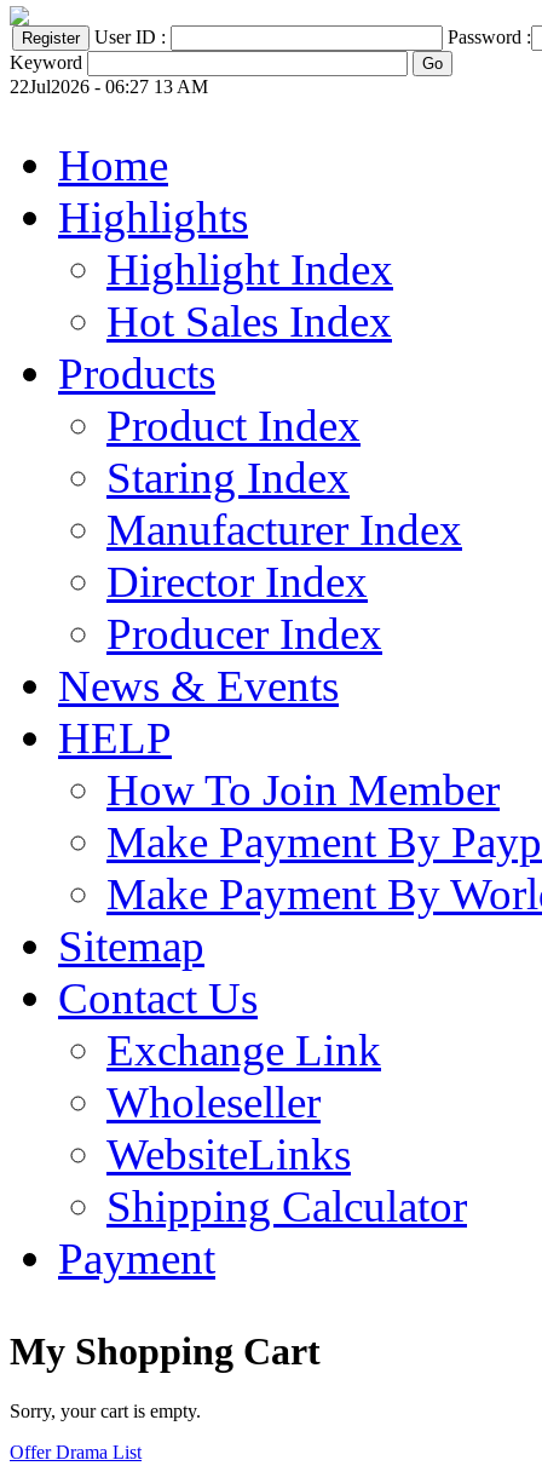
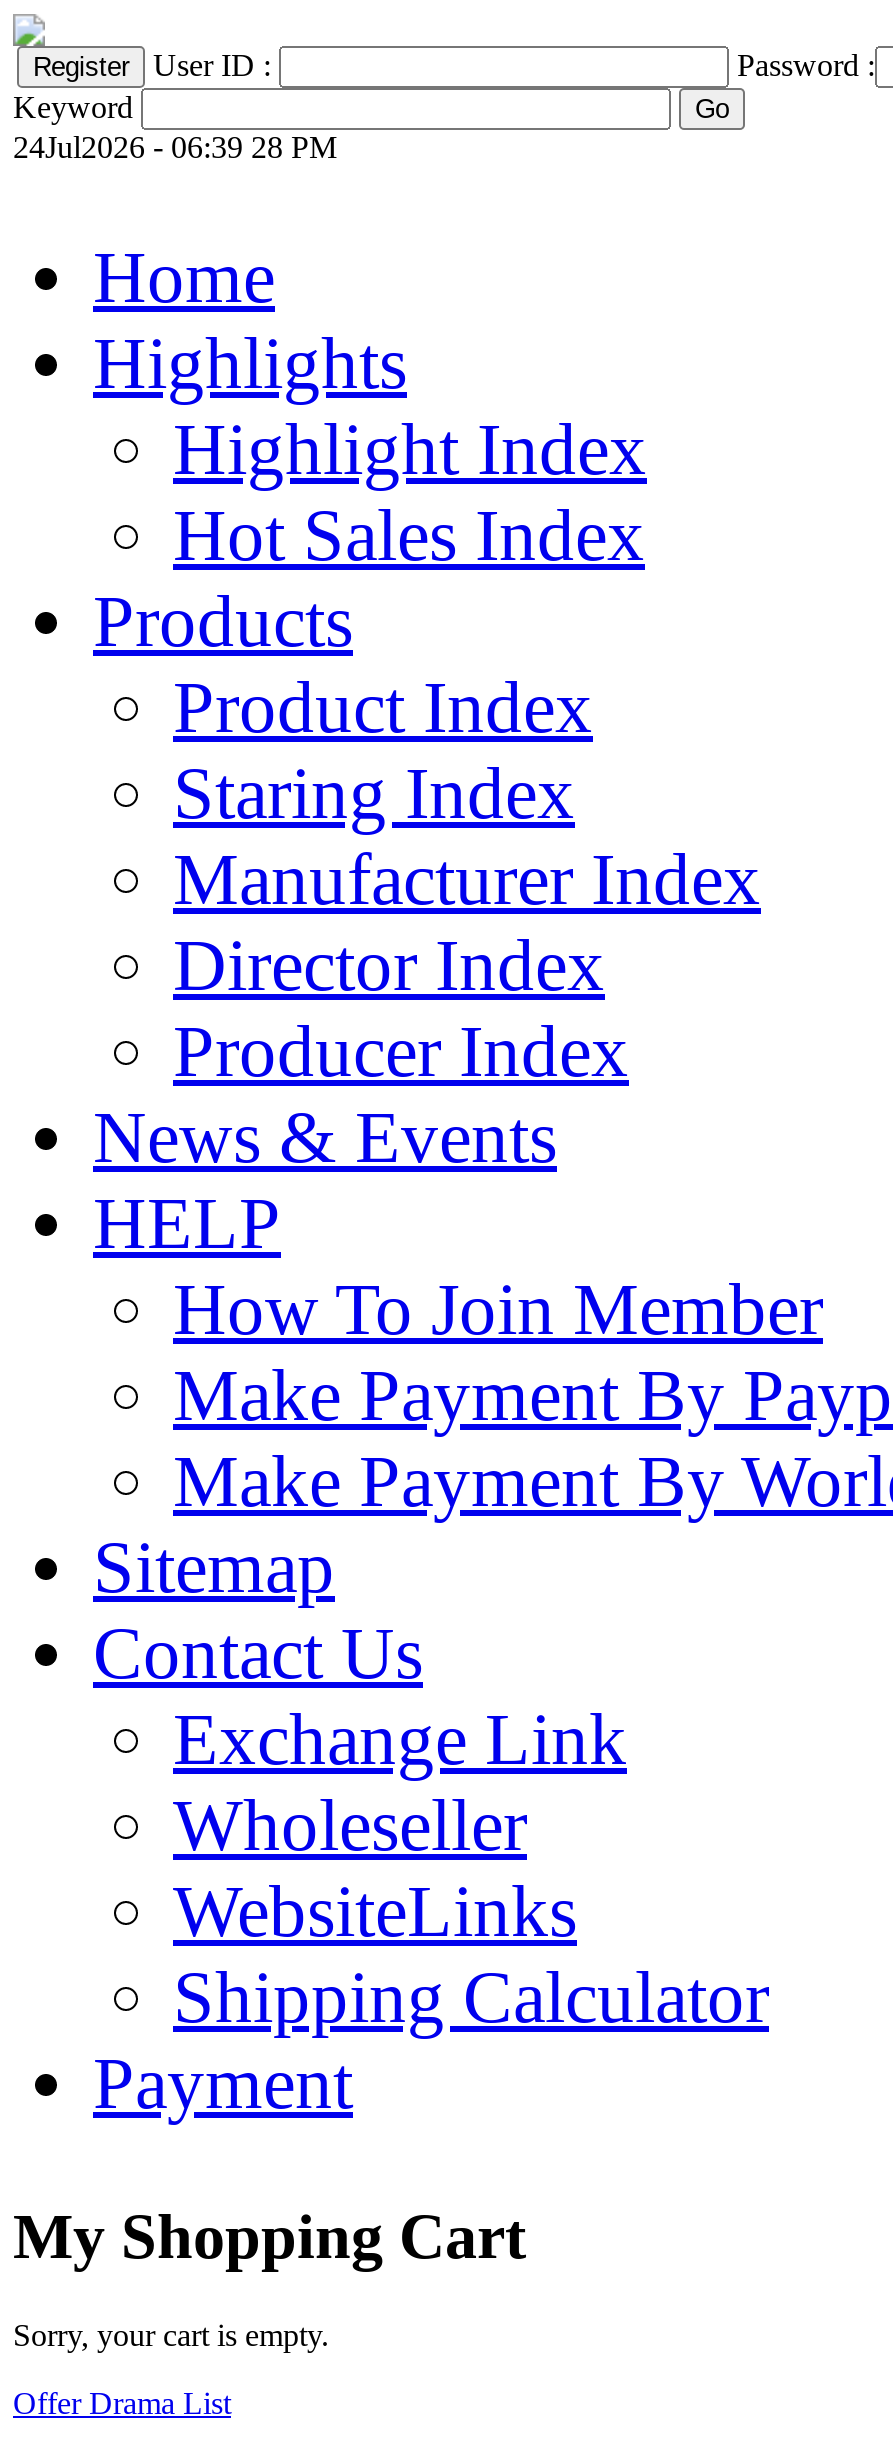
[10,76,208,97] 22Jul2026 - 06:27 13 AM -> [13,130,337,164] 24Jul2026 - 06:39 28 PM

